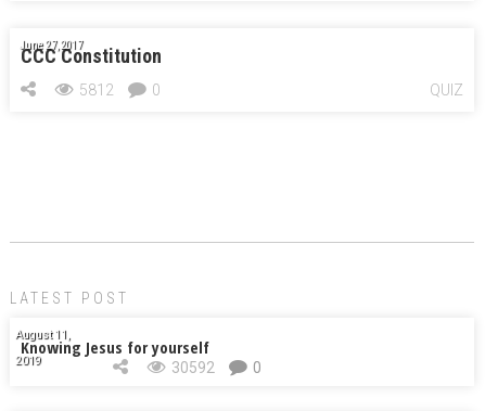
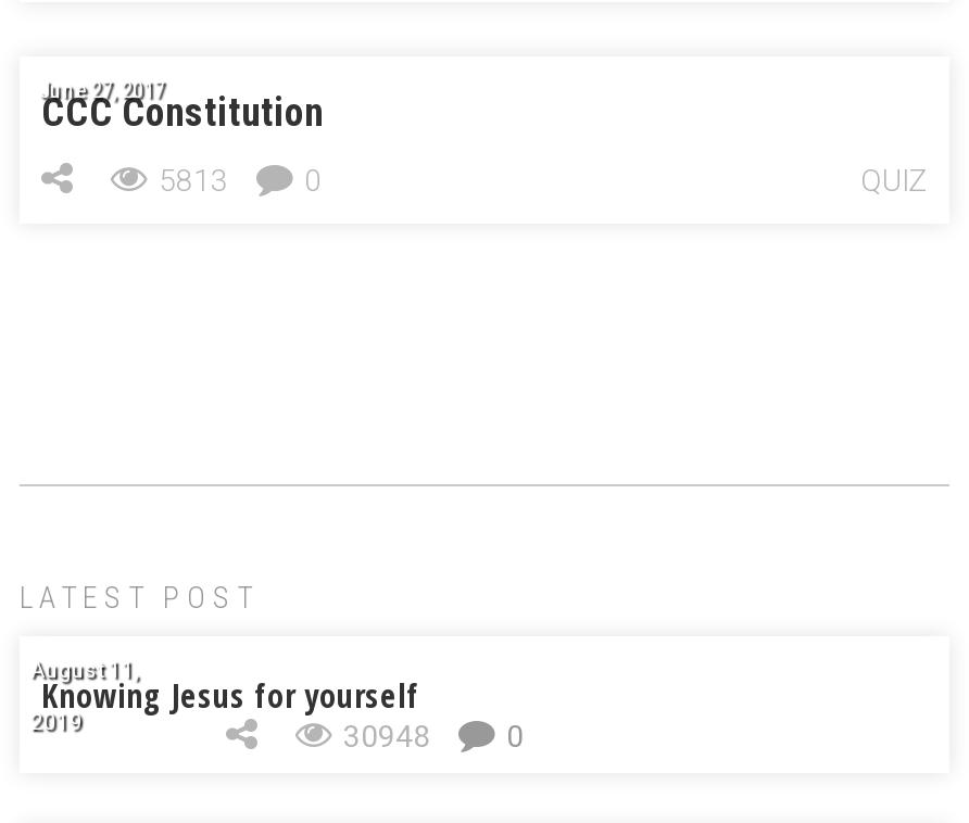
[79,81,114,99] 5812 -> [159,163,228,198] 5813
[171,359,215,376] 30592 -> [343,719,430,754] 30948

